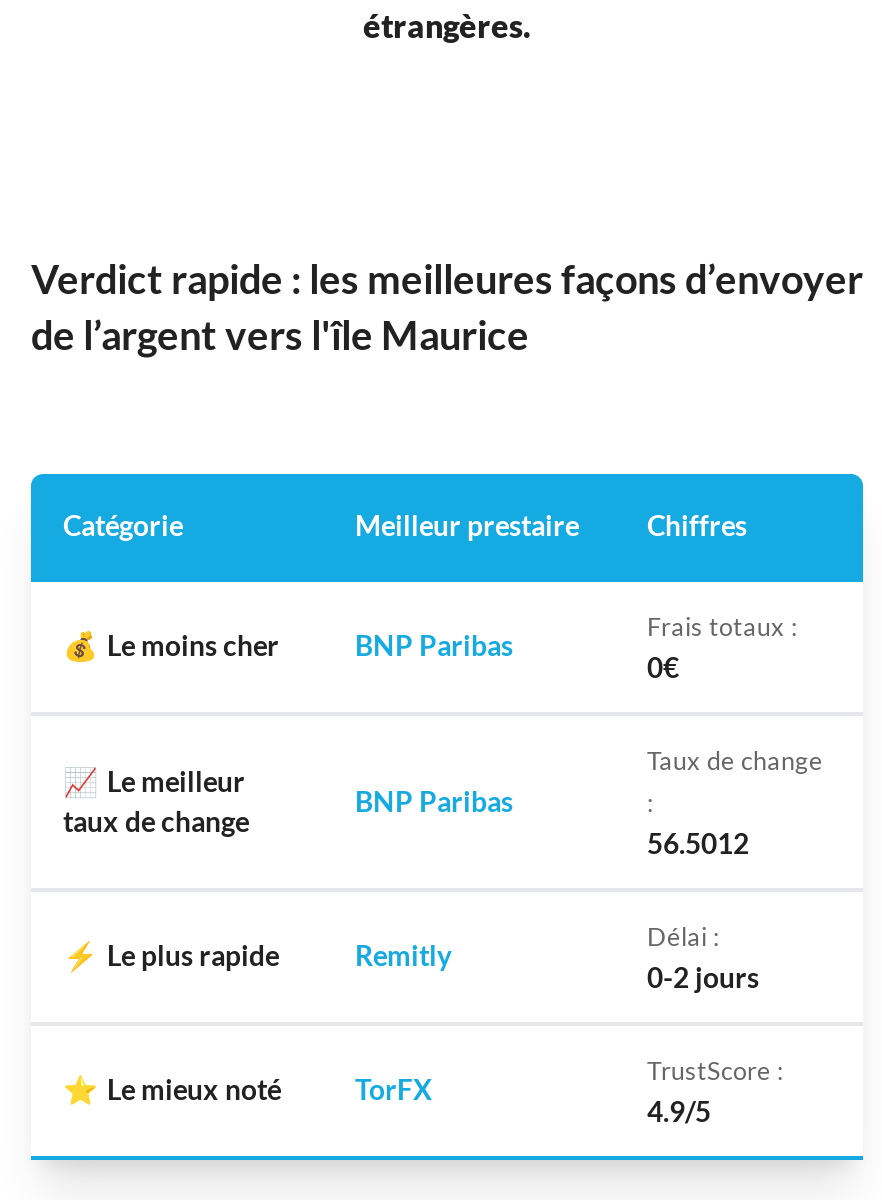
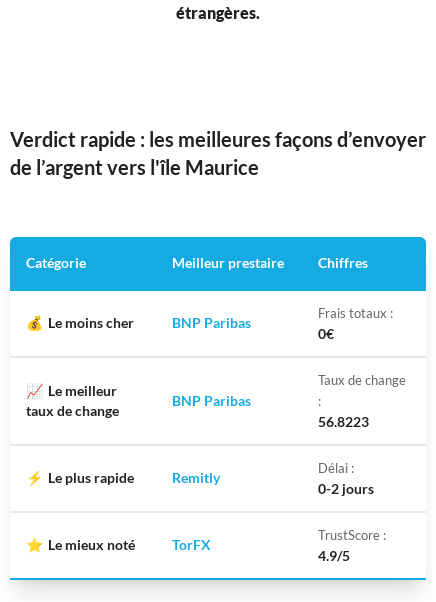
[647,825,749,859] 56.5012 -> [318,413,369,430] 56.8223

